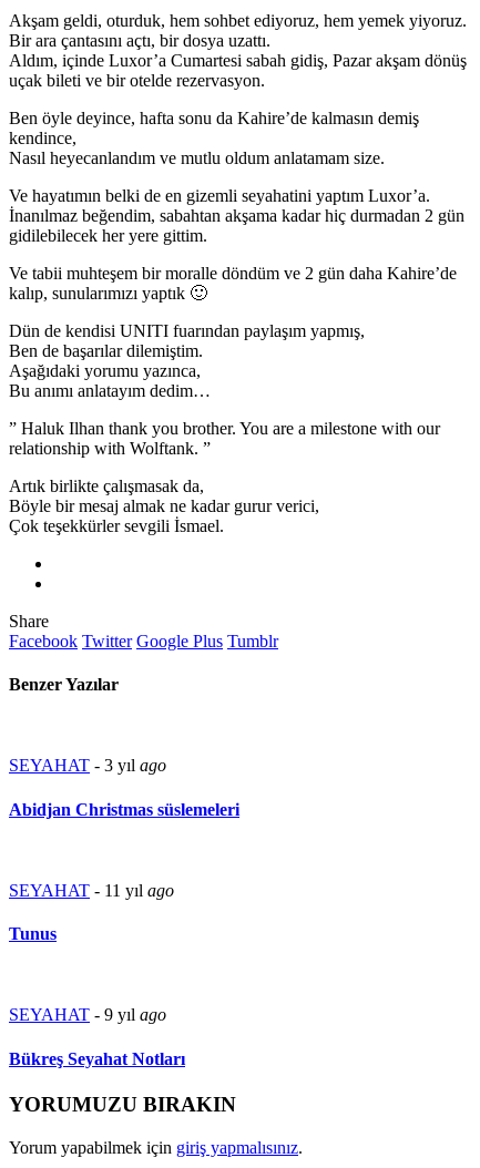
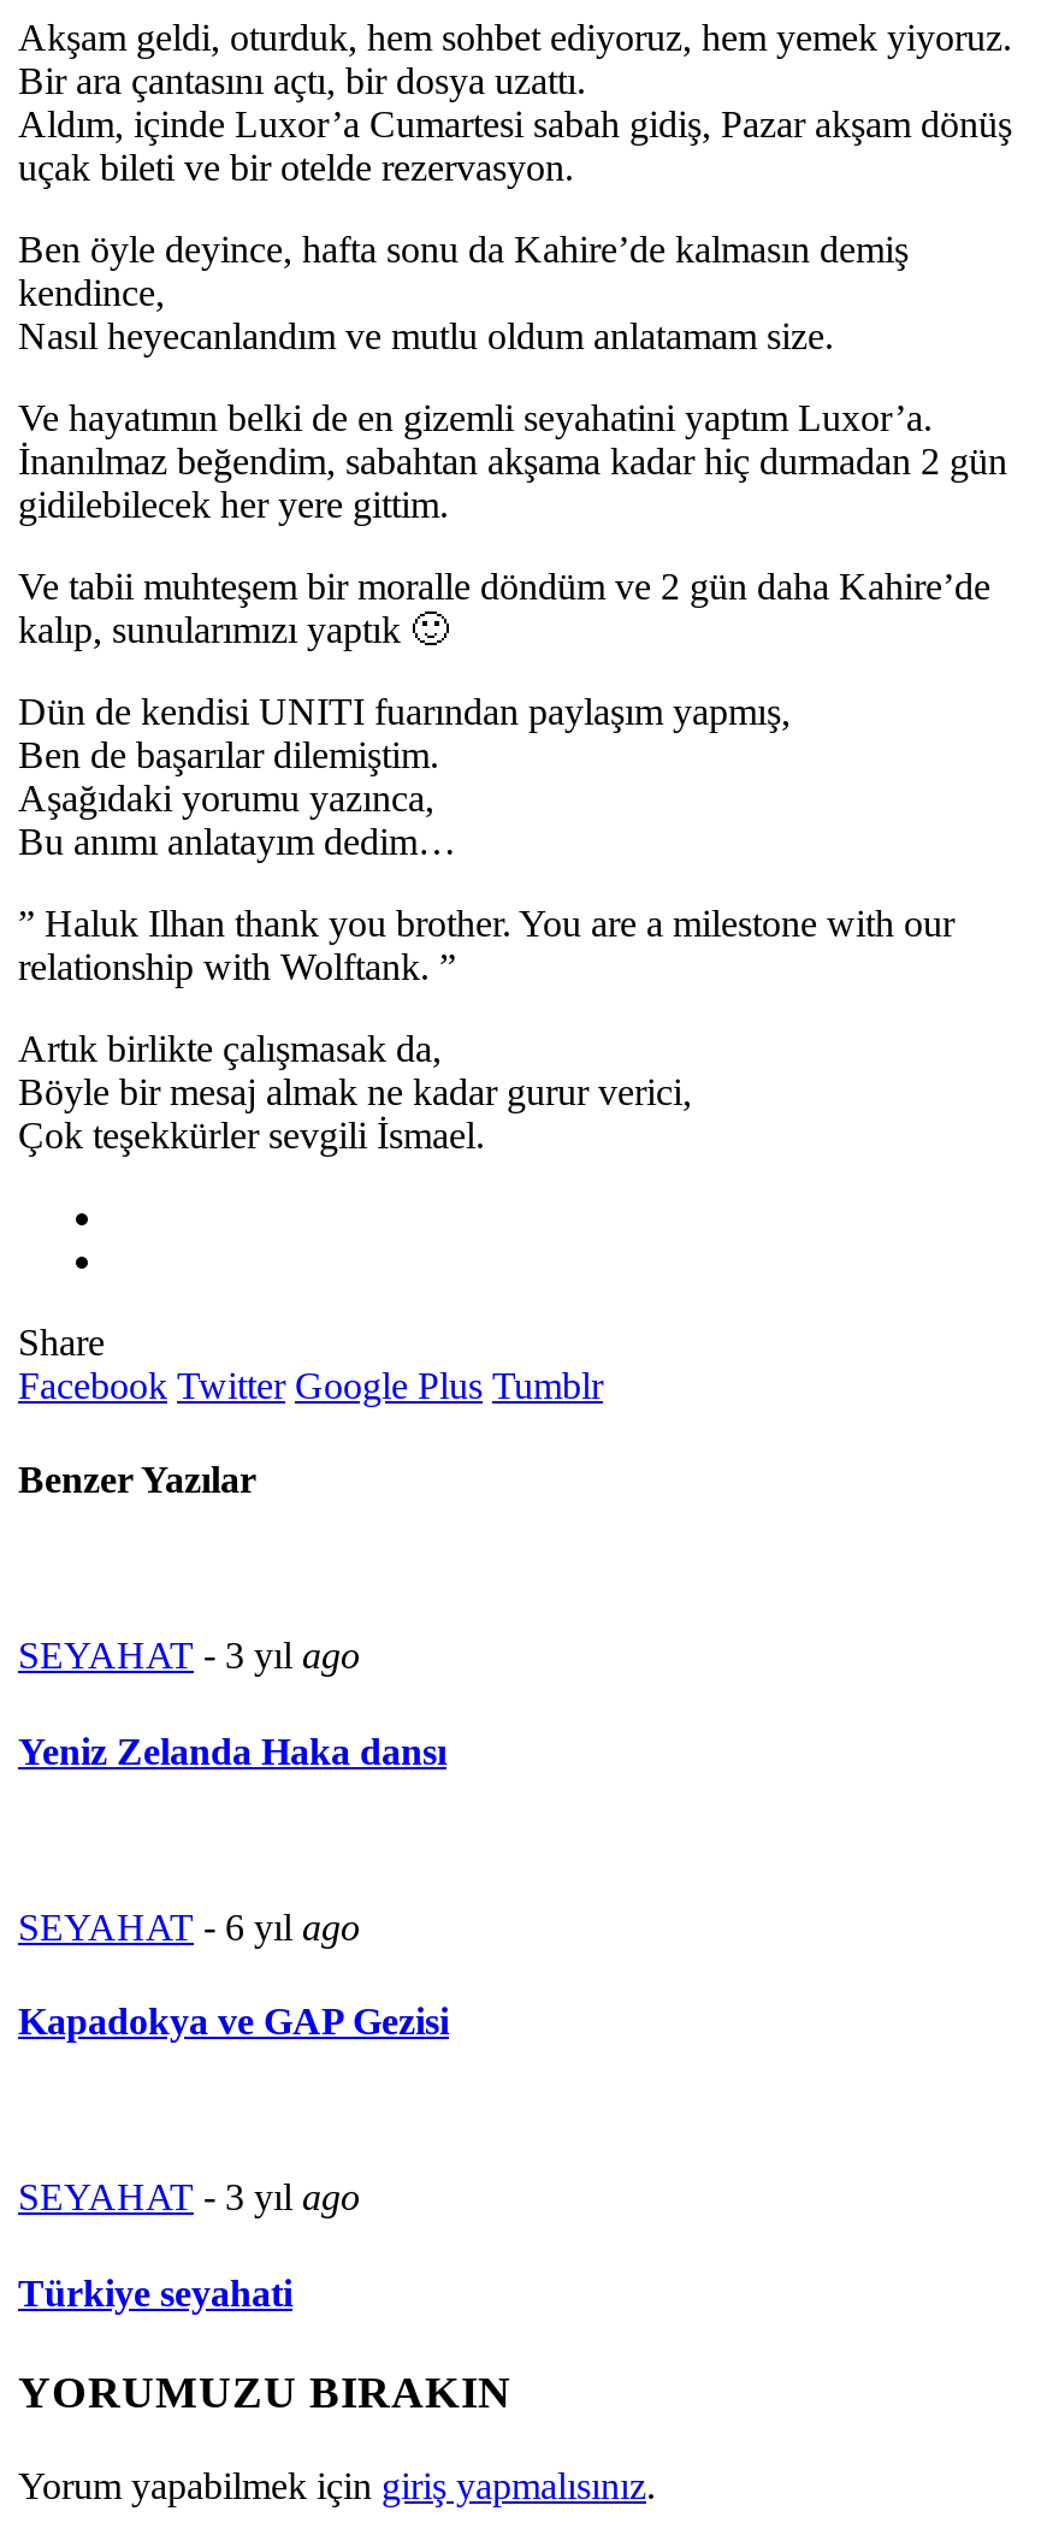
[9,800,239,819] Abidjan Christmas süslemeleri -> [18,1730,446,1771] Yeniz Zelanda Haka dansı
[9,881,174,900] SEYAHAT - 11 yıl ago -> [18,1906,360,1947] SEYAHAT - 6 yıl ago
[9,924,57,943] Tunus -> [18,2001,449,2042] Kapadokya ve GAP Gezisi
[9,1006,166,1024] SEYAHAT - 9 yıl ago -> [18,2178,360,2218] SEYAHAT - 3 yıl ago
[9,1049,185,1068] Bükreş Seyahat Notları -> [18,2272,292,2313] Türkiye seyahati

